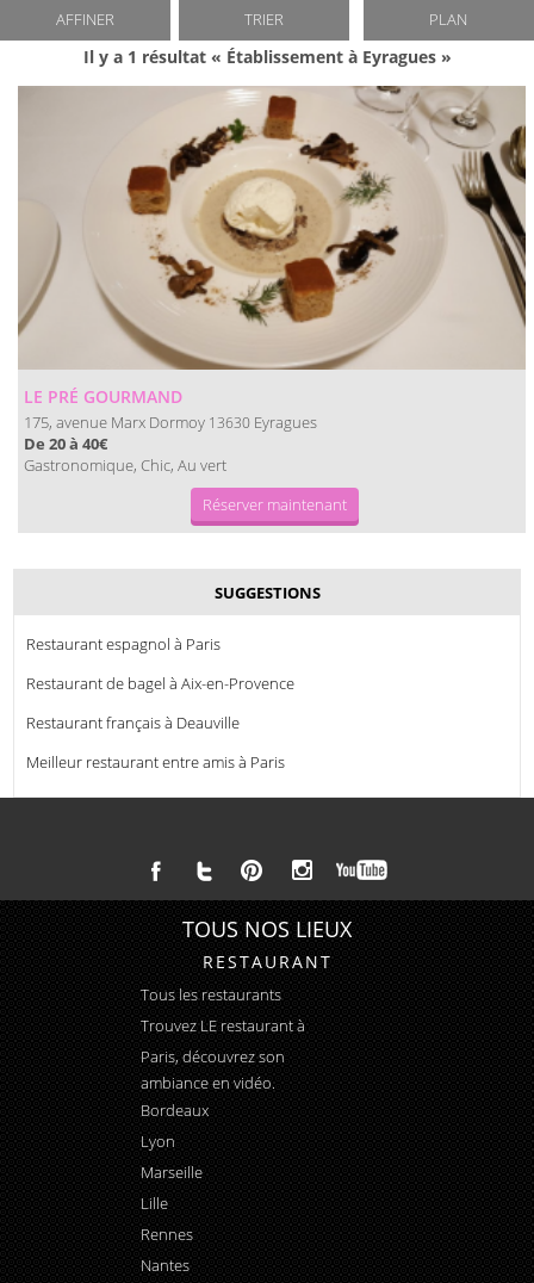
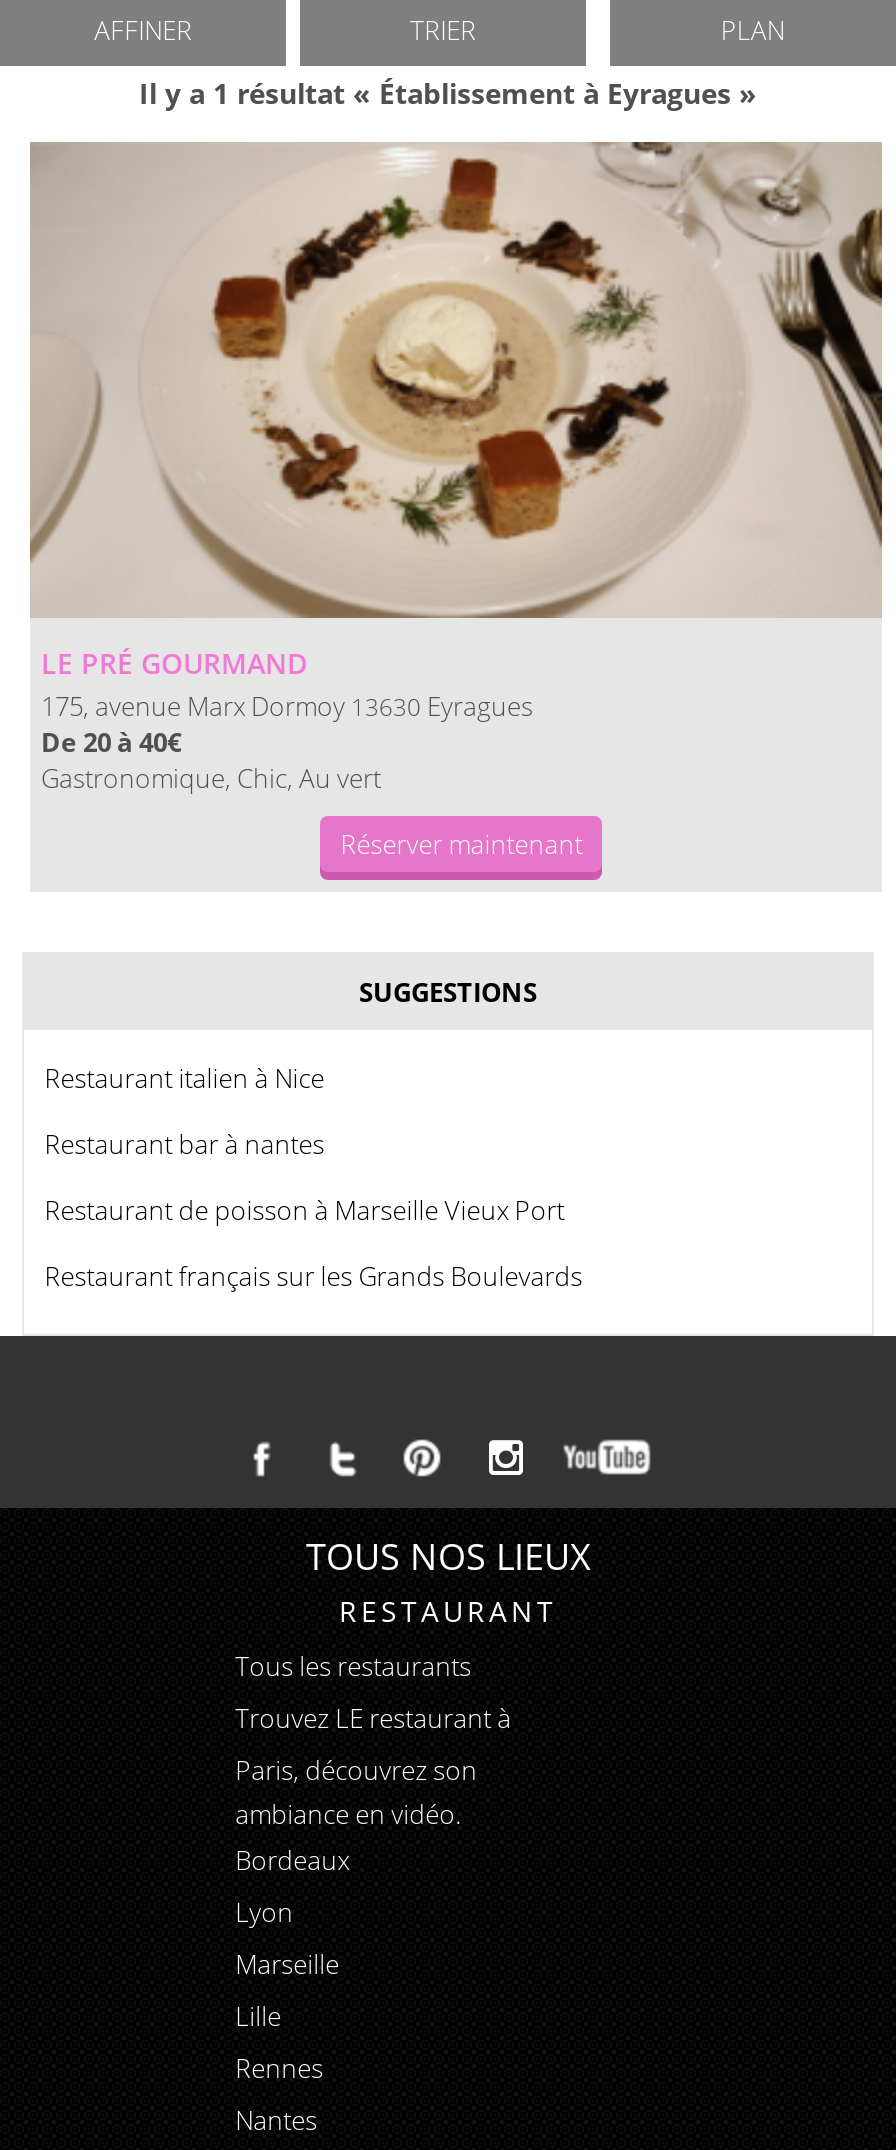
[26,634,221,655] Restaurant espagnol à Paris -> [44,1061,324,1097] Restaurant italien à Nice
[26,673,295,694] Restaurant de bagel à Aix-en-Provence -> [44,1127,324,1163] Restaurant bar à nantes
[26,712,240,734] Restaurant français à Deauville -> [44,1193,564,1229] Restaurant de poisson à Marseille Vieux Port
[26,752,285,773] Meilleur restaurant entre amis à Paris -> [44,1259,582,1295] Restaurant français sur les Grands Boulevards

